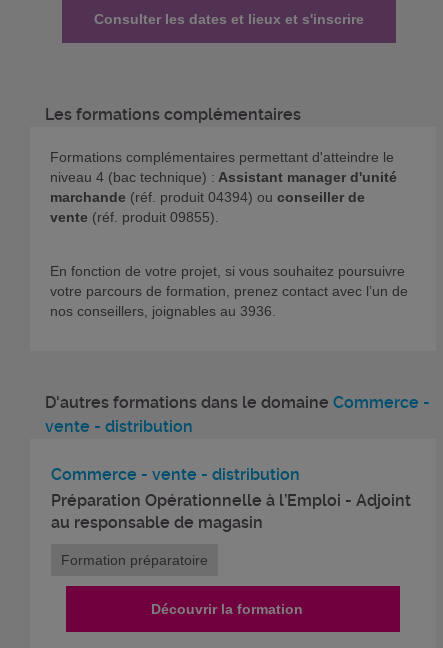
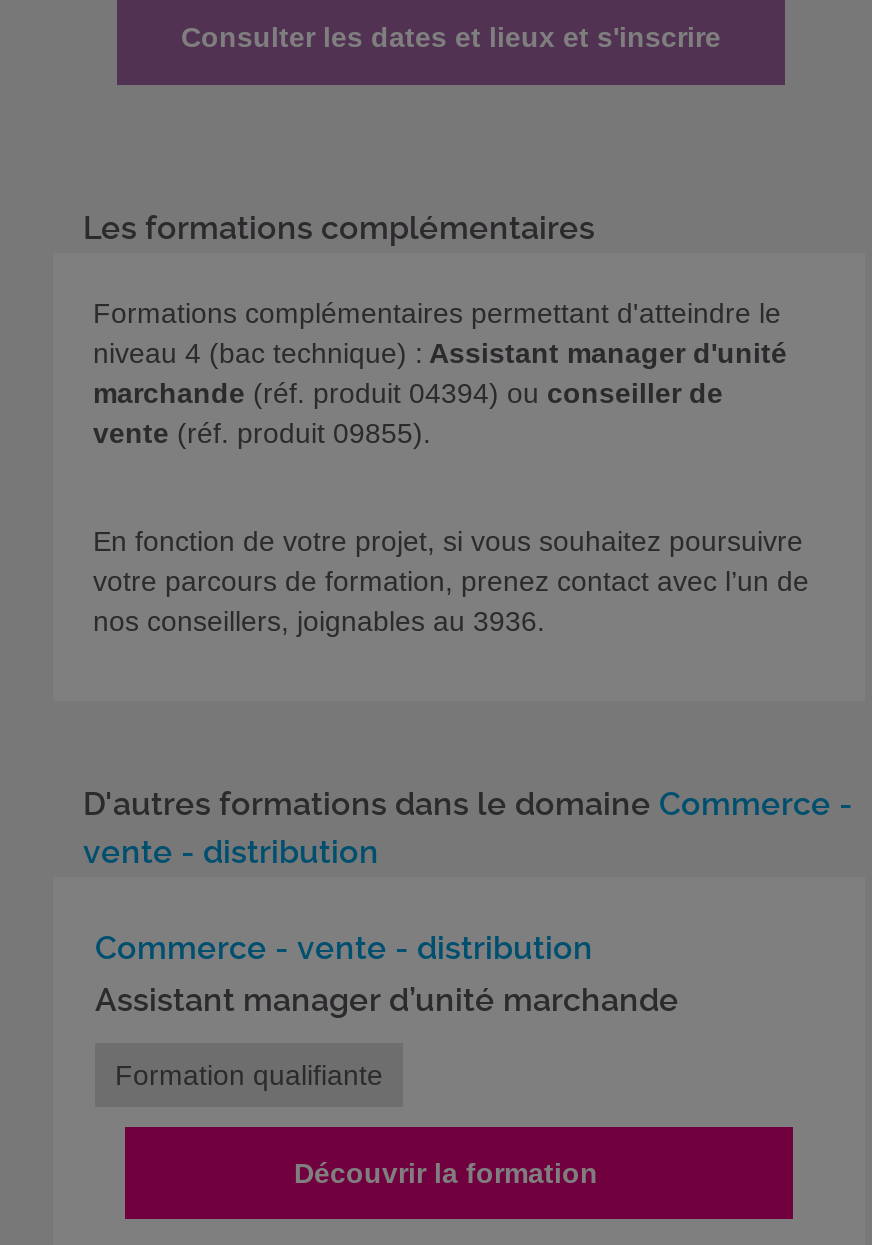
[51,491,411,532] Préparation Opérationnelle à l’Emploi - Adjoint | au responsable de magasin -> [95,980,679,1018] Assistant manager d’unité marchande
[61,552,208,568] Formation préparatoire -> [115,1058,383,1090] Formation qualifiante

